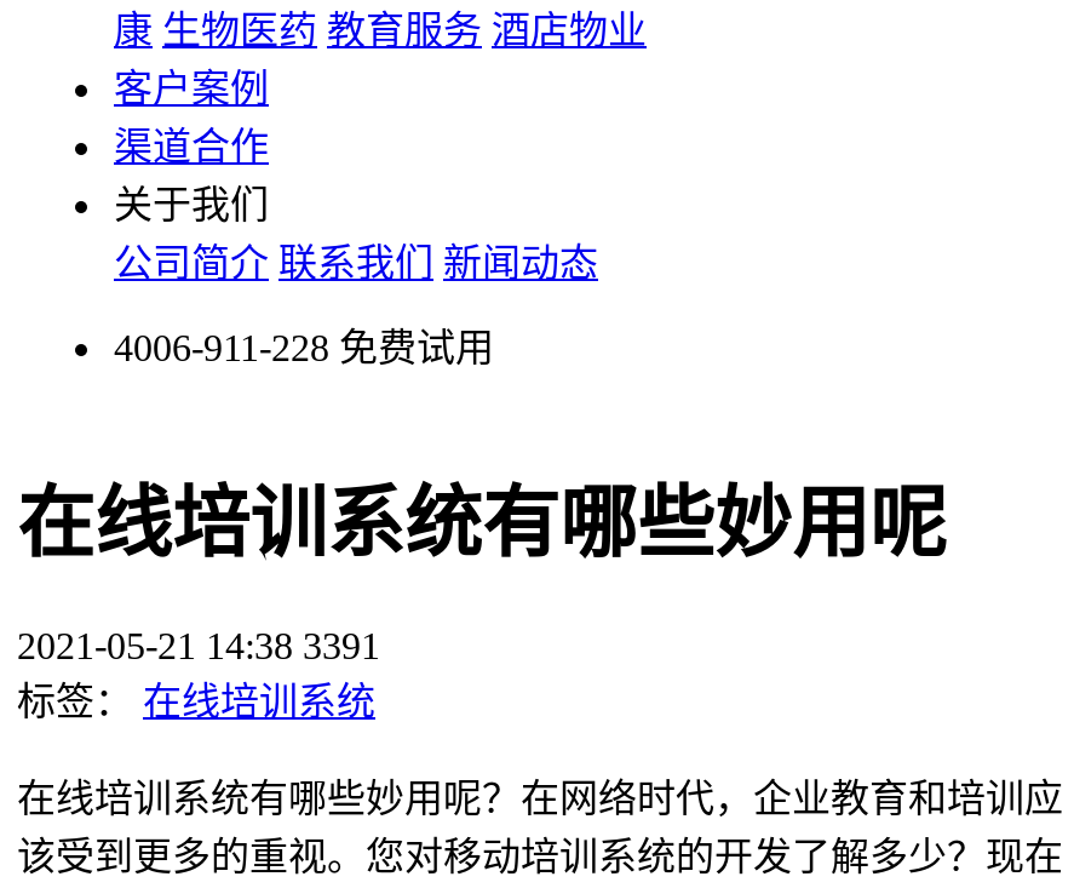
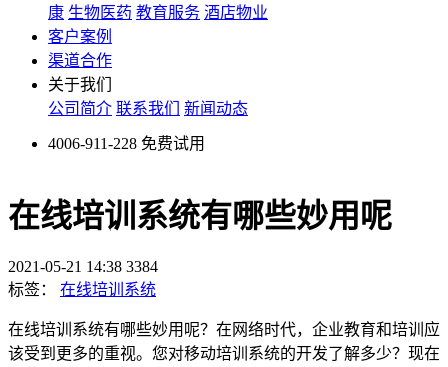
[17,625,380,666] 2021-05-21 14:38 3391 -> [8,258,158,275] 2021-05-21 14:38 3384

